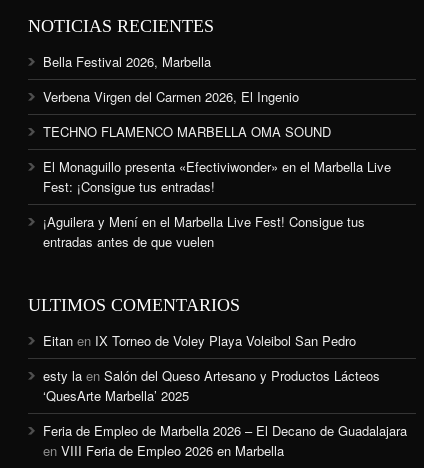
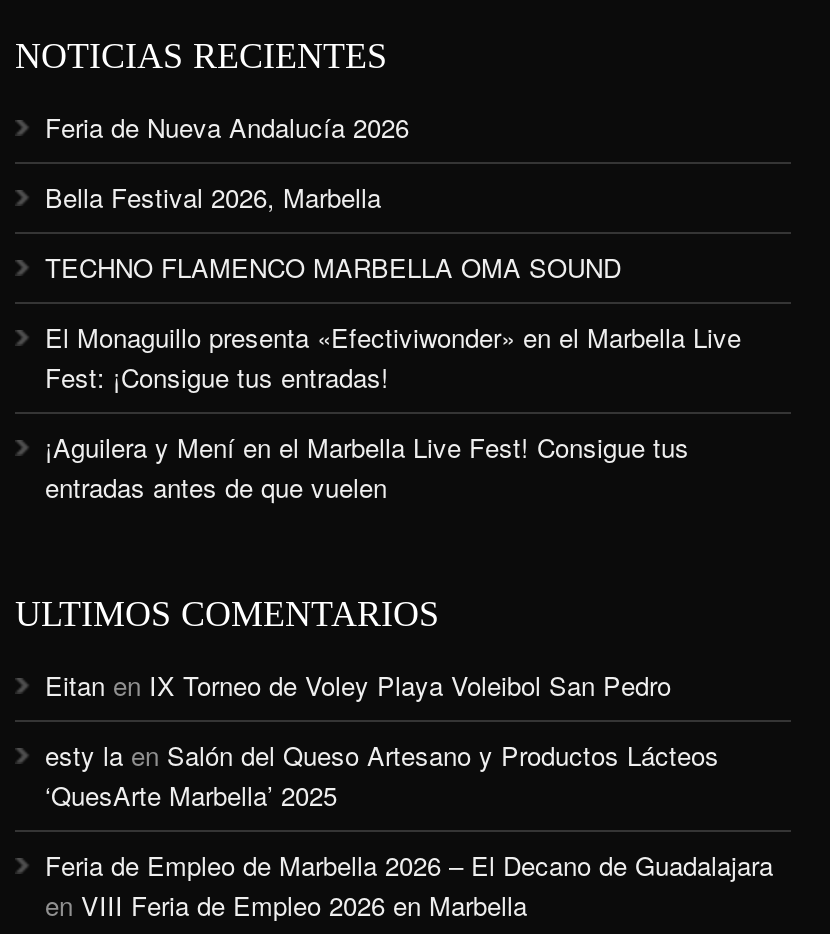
none -> [45,108,409,146] Feria de Nueva Andalucía 2026
moved [43,52,211,71] -> [45,178,381,216]: Bella Festival 2026, Marbella
[43,87,299,106] Verbena Virgen del Carmen 2026, El Ingenio -> none

